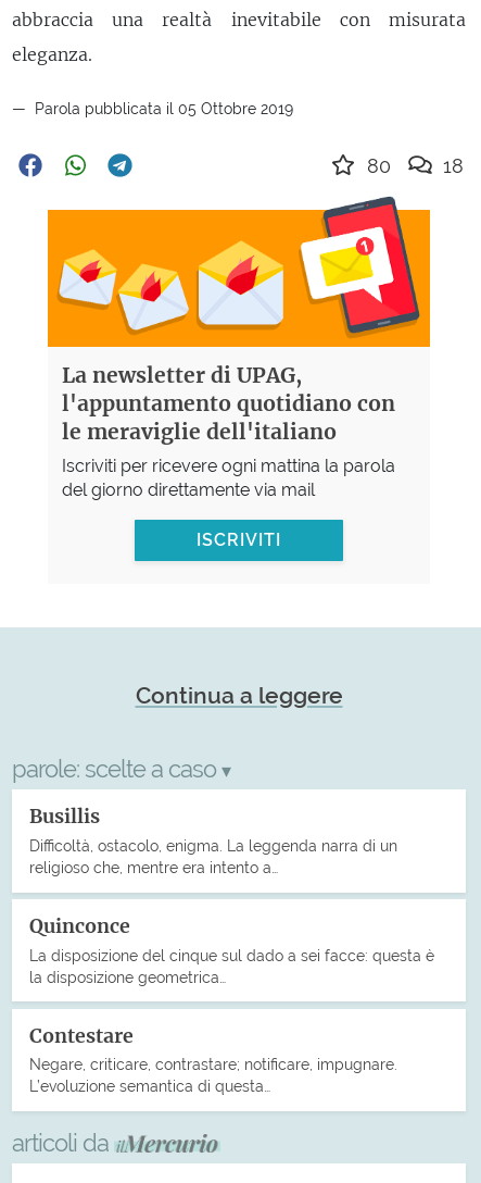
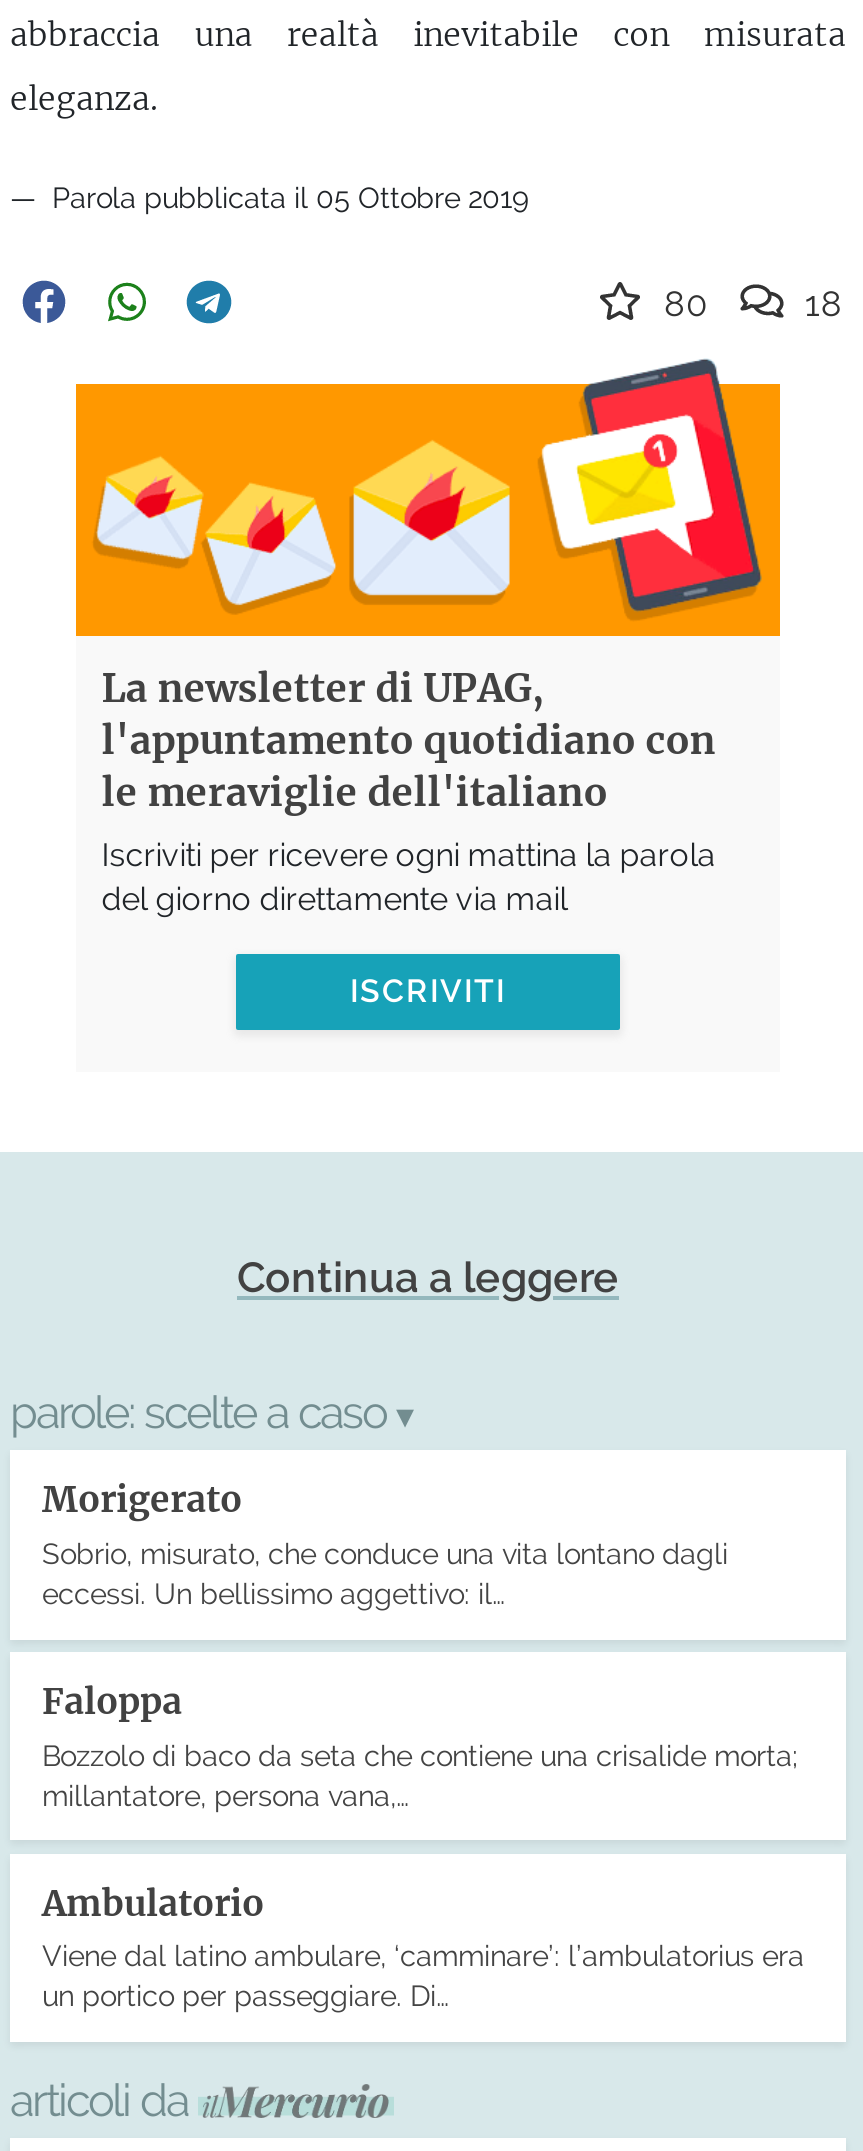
[29,805,397,876] Busillis | Difficoltà, ostacolo, enigma. La leggenda narra di un | religioso che, mentre era intento a… -> [42,1478,728,1609] Morigerato | Sobrio, misurato, che conduce una vita lontano dagli | eccessi. Un bellissimo aggettivo: il…
[29,914,434,986] Quinconce | La disposizione del cinque sul dado a sei facce: questa è | la disposizione geometrica… -> [42,1679,798,1811] Faloppa | Bozzolo di baco da seta che contiene una crisalide morta; | millantatore, persona vana,…
[29,1024,397,1095] Contestare | Negare, criticare, contrastare; notificare, impugnare. | L’evoluzione semantica di questa… -> [42,1881,804,2013] Ambulatorio | Viene dal latino ambulare, ‘camminare’: l’ambulatorius era | un portico per passeggiare. Di…

